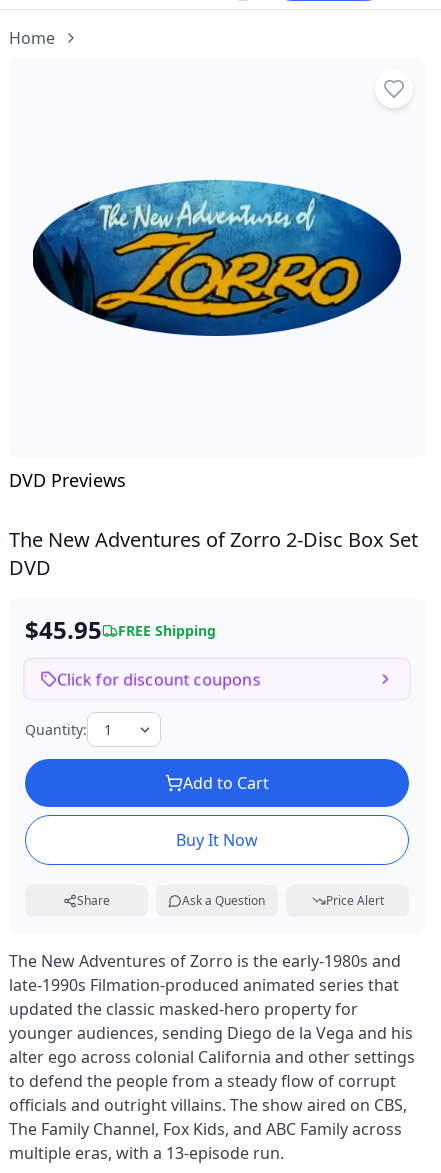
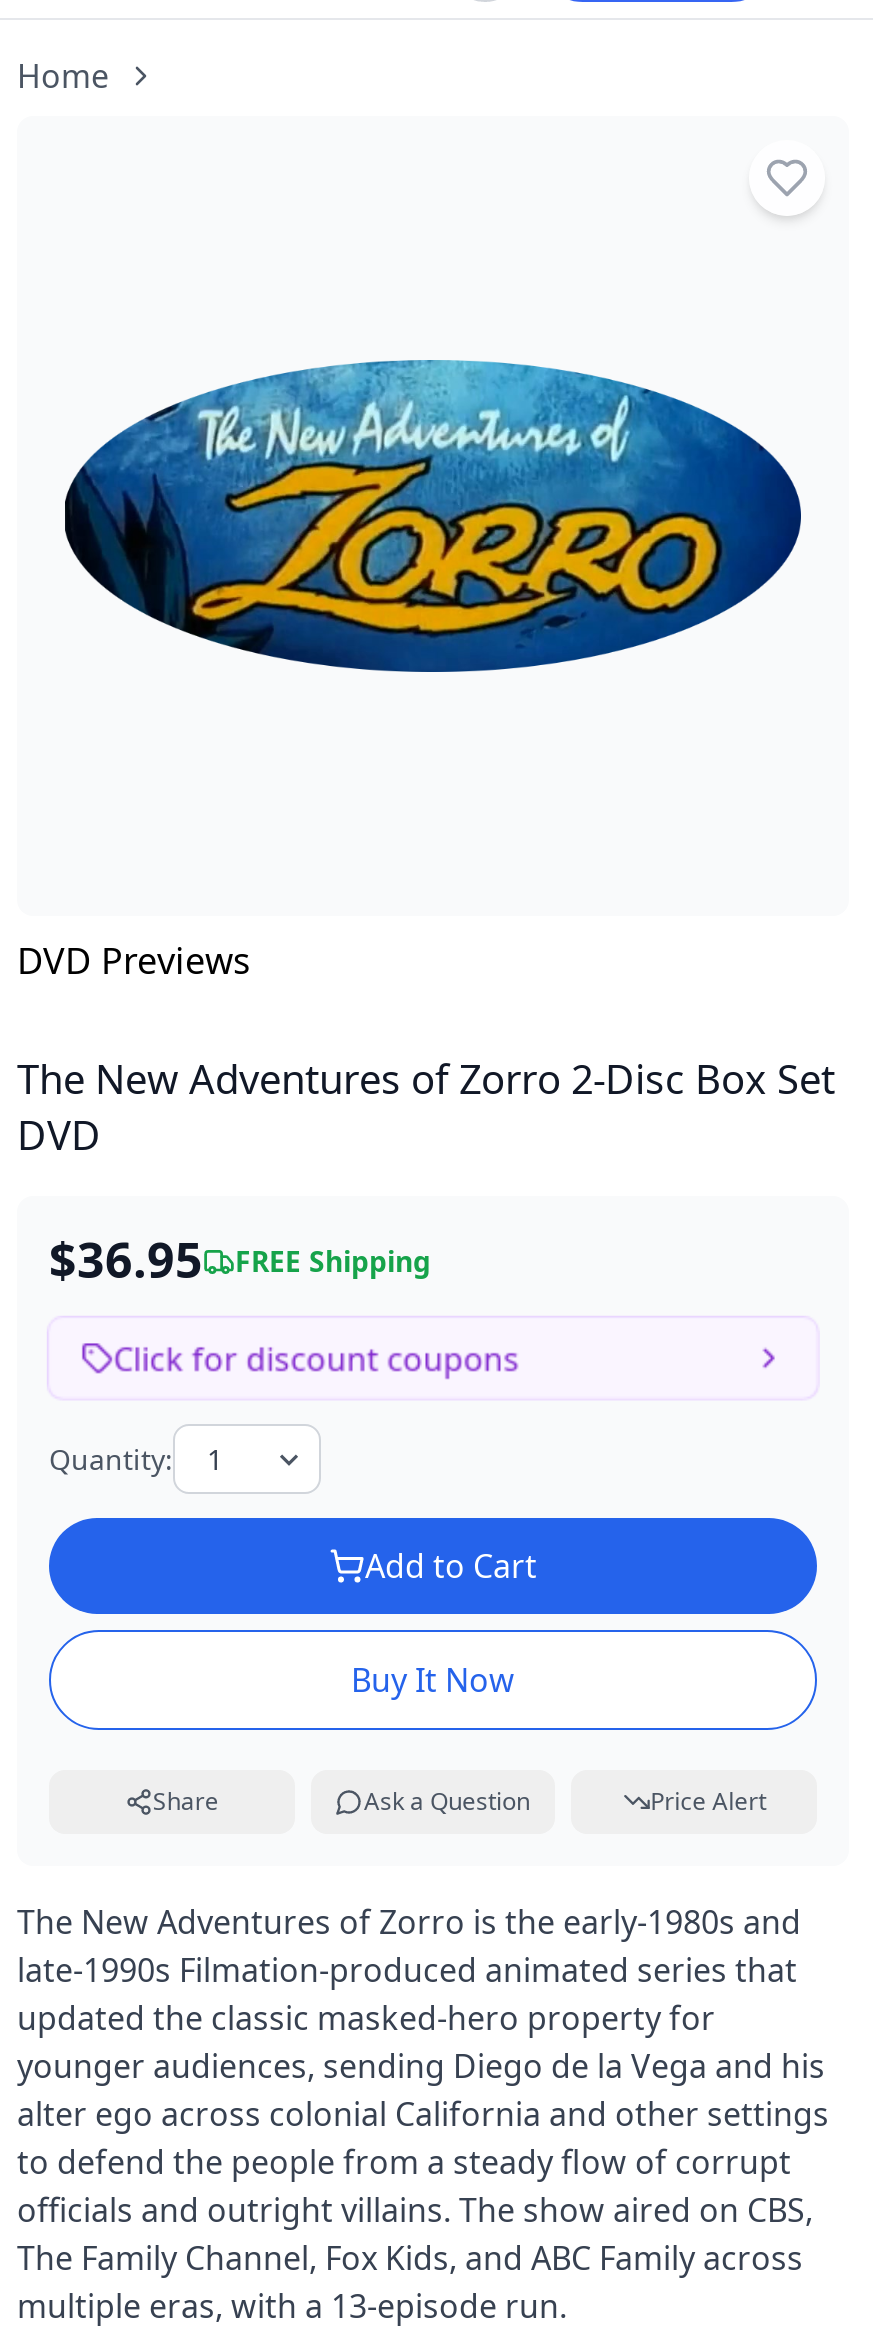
[25,613,216,646] $45.95 FREE Shipping -> [49,1226,431,1292] $36.95 FREE Shipping

